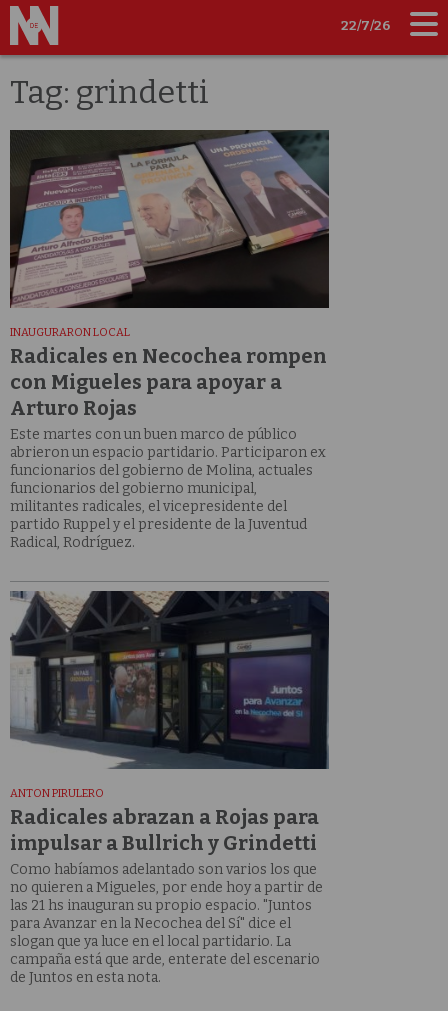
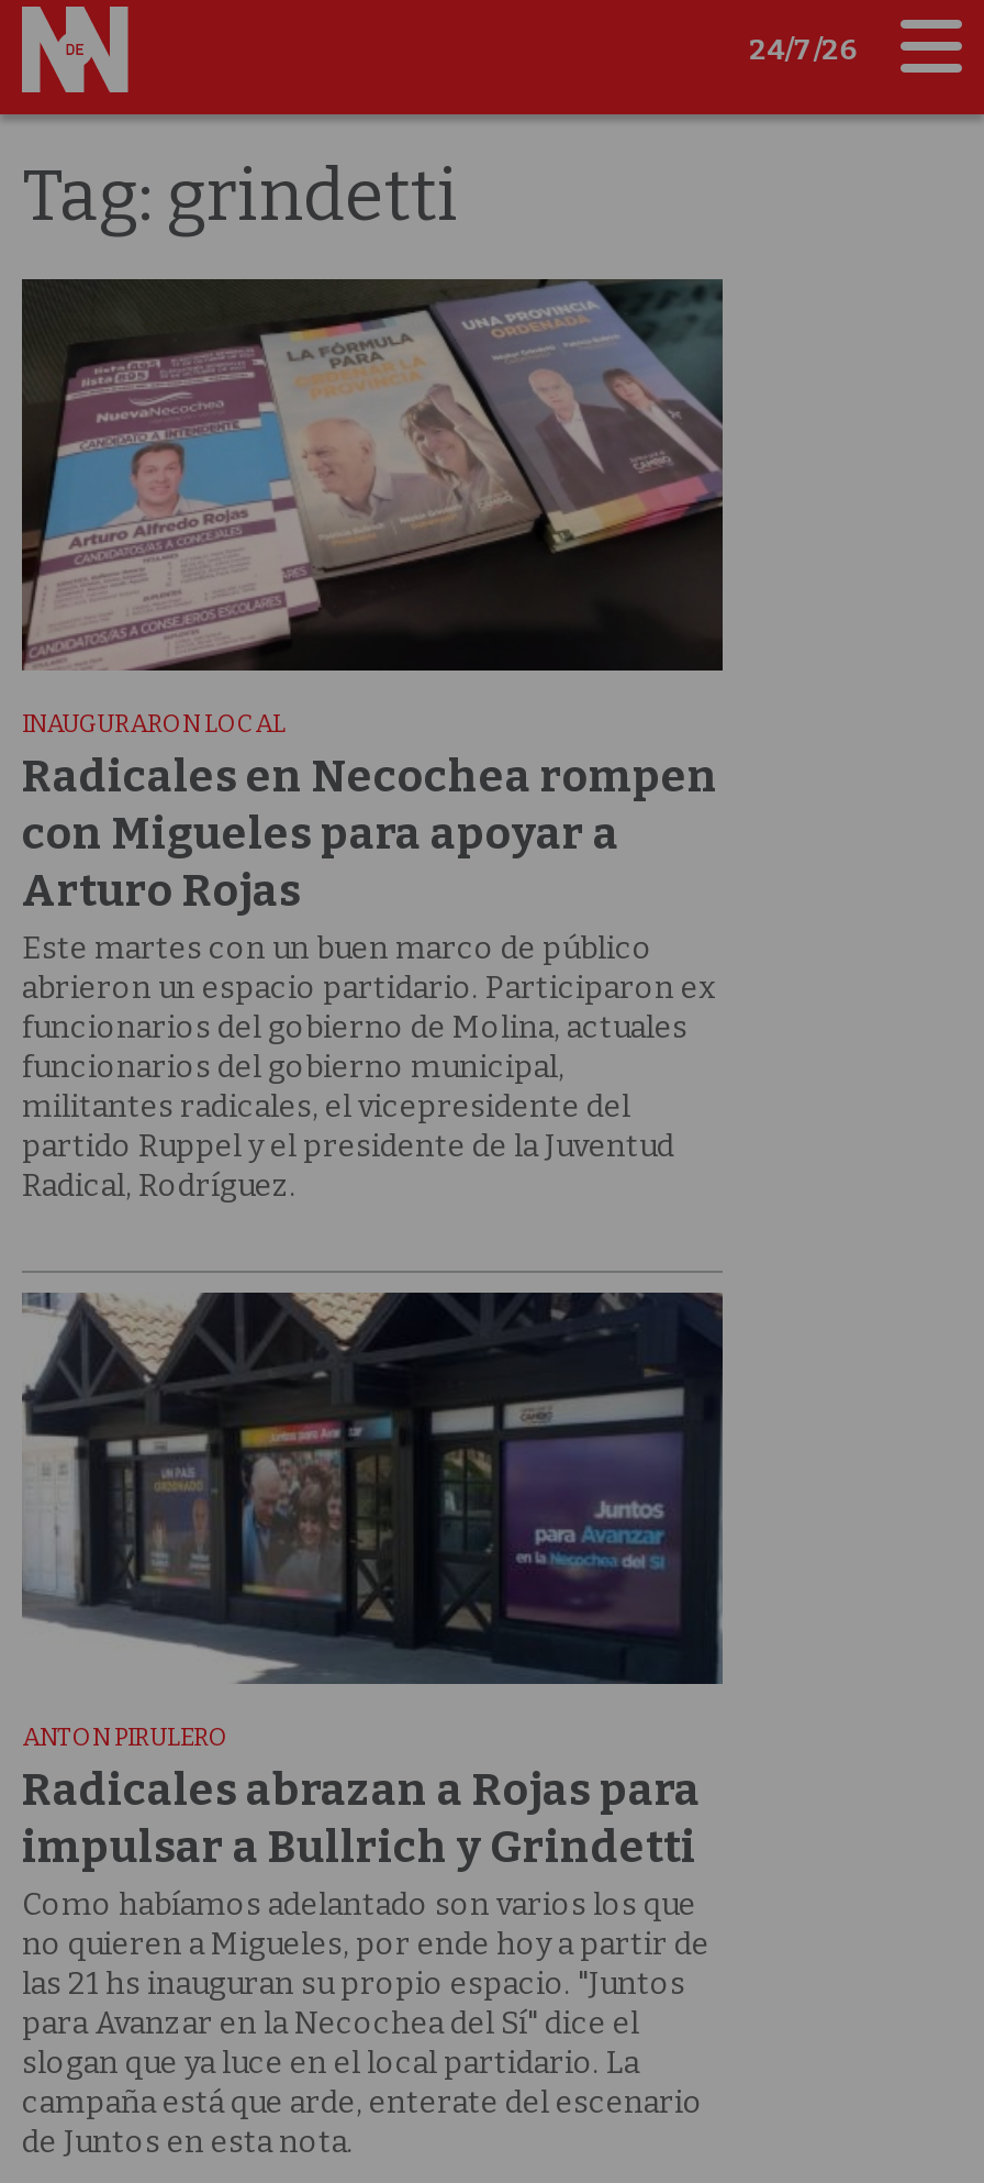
[341,17,390,32] 22/7/26 -> [750,32,857,65] 24/7/26

